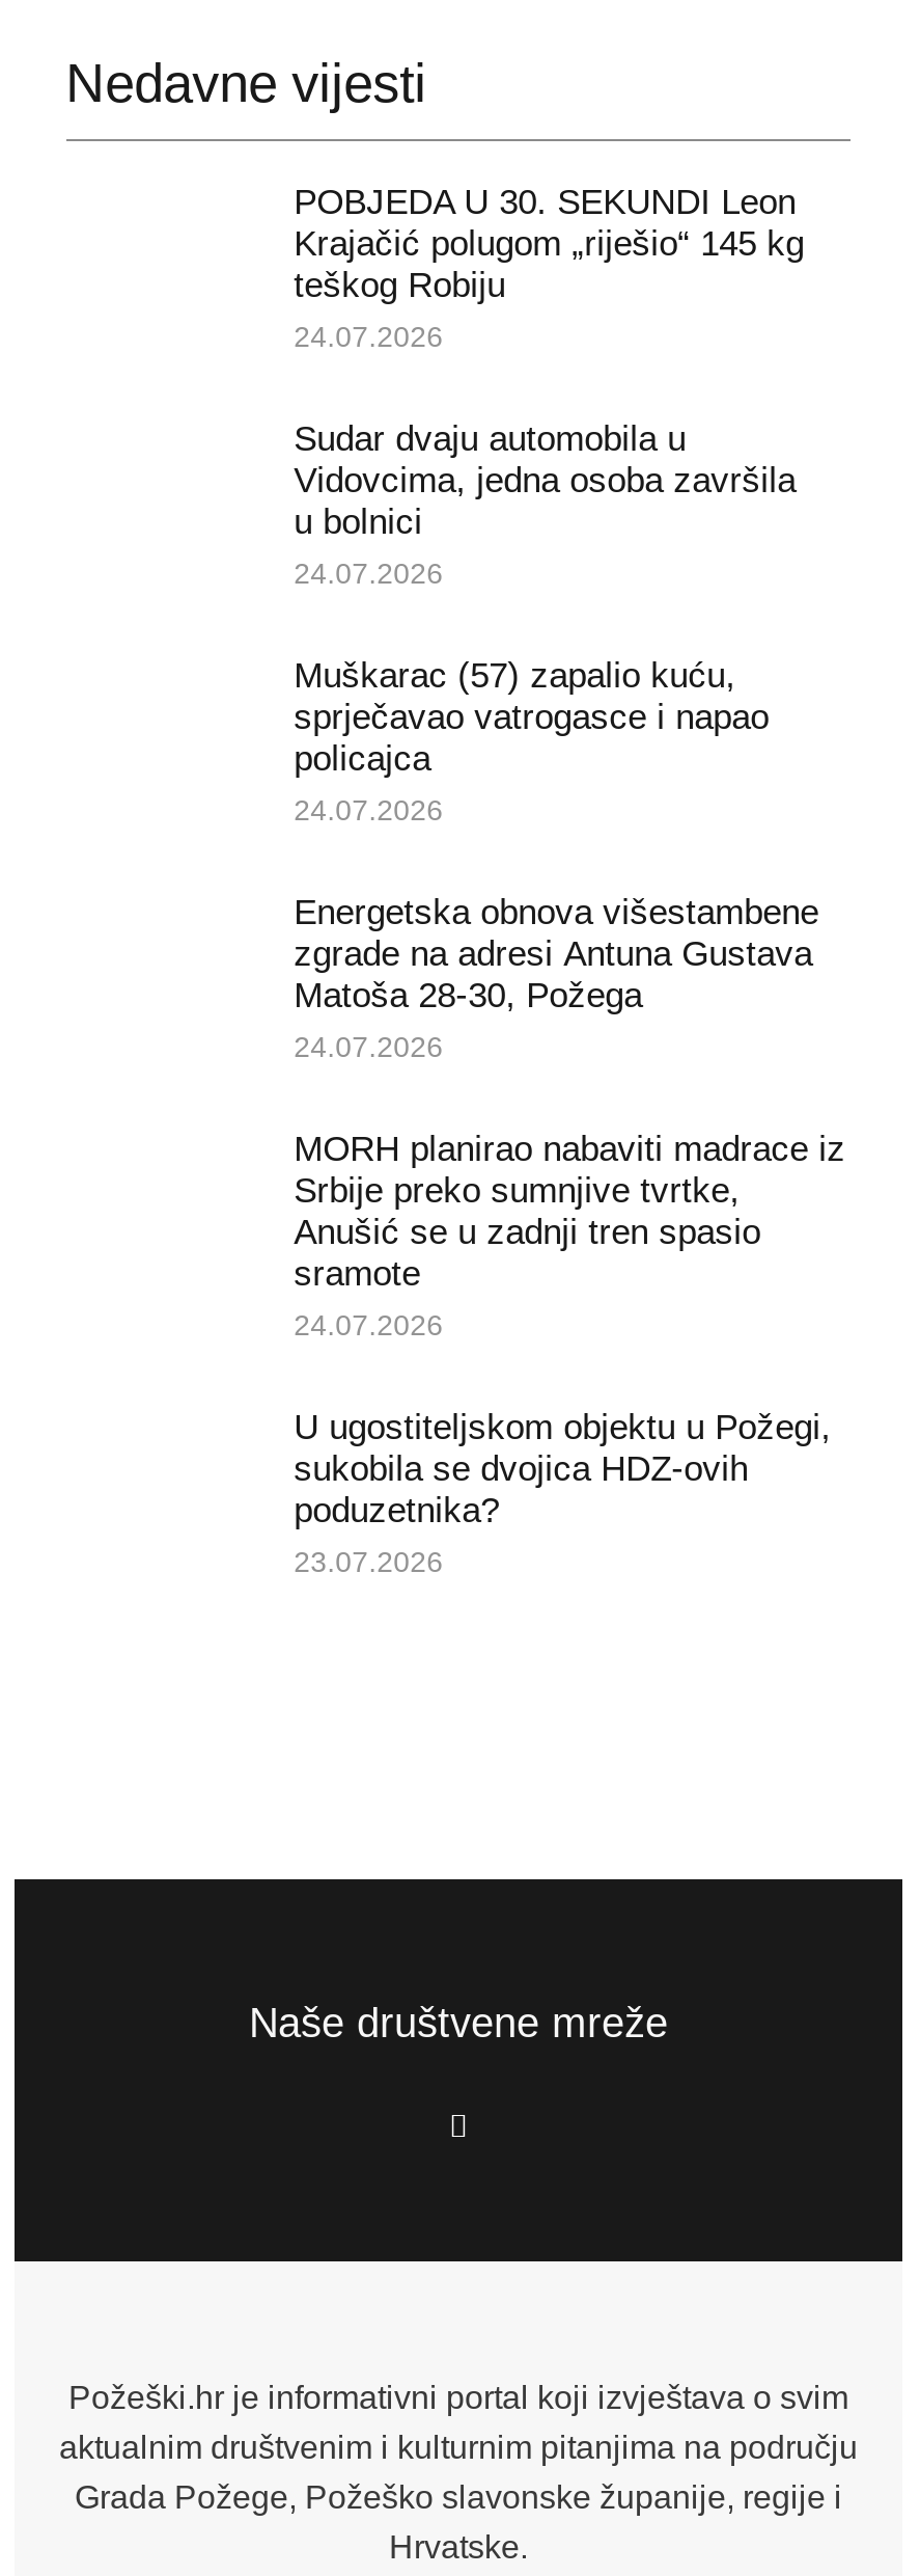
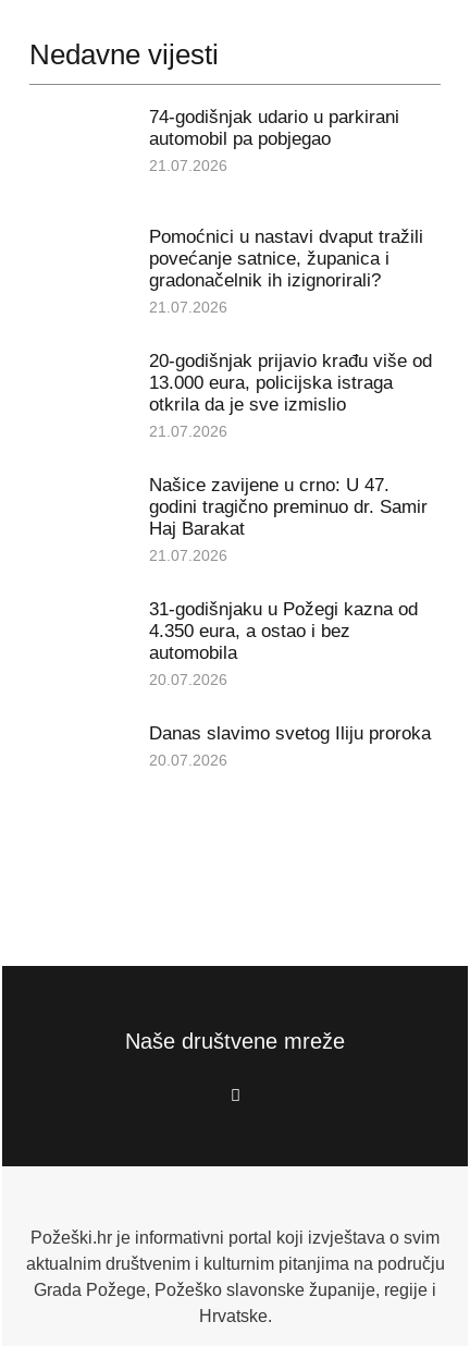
[294,183,804,354] POBJEDA U 30. SEKUNDI Leon | Krajačić polugom „riješio“ 145 kg | teškog Robiju | 24.07.2026 -> [149,107,399,175] 74-godišnjak udario u parkirani | automobil pa pobjegao | 21.07.2026
[294,420,796,590] Sudar dvaju automobila u | Vidovcima, jedna osoba završila | u bolnici | 24.07.2026 -> [149,227,423,316] Pomoćnici u nastavi dvaput tražili | povećanje satnice, županica i | gradonačelnik ih izignorirali? | 21.07.2026
[294,657,769,827] Muškarac (57) zapalio kuću, | sprječavao vatrogasce i napao | policajca | 24.07.2026 -> [149,351,431,440] 20-godišnjak prijavio krađu više od | 13.000 eura, policijska istraga | otkrila da je sve izmislio | 21.07.2026
[294,894,819,1064] Energetska obnova višestambene | zgrade na adresi Antuna Gustava | Matoša 28-30, Požega | 24.07.2026 -> [149,475,427,564] Našice zavijene u crno: U 47. | godini tragično preminuo dr. Samir | Haj Barakat | 21.07.2026
[294,1130,846,1342] MORH planirao nabaviti madrace iz | Srbije preko sumnjive tvrtke, | Anušić se u zadnji tren spasio | sramote | 24.07.2026 -> [149,599,417,689] 31-godišnjaku u Požegi kazna od | 4.350 eura, a ostao i bez | automobila | 20.07.2026
[294,1409,831,1579] U ugostiteljskom objektu u Požegi, | sukobila se dvojica HDZ-ovih | poduzetnika? | 23.07.2026 -> [149,723,430,769] Danas slavimo svetog Iliju proroka | 20.07.2026

